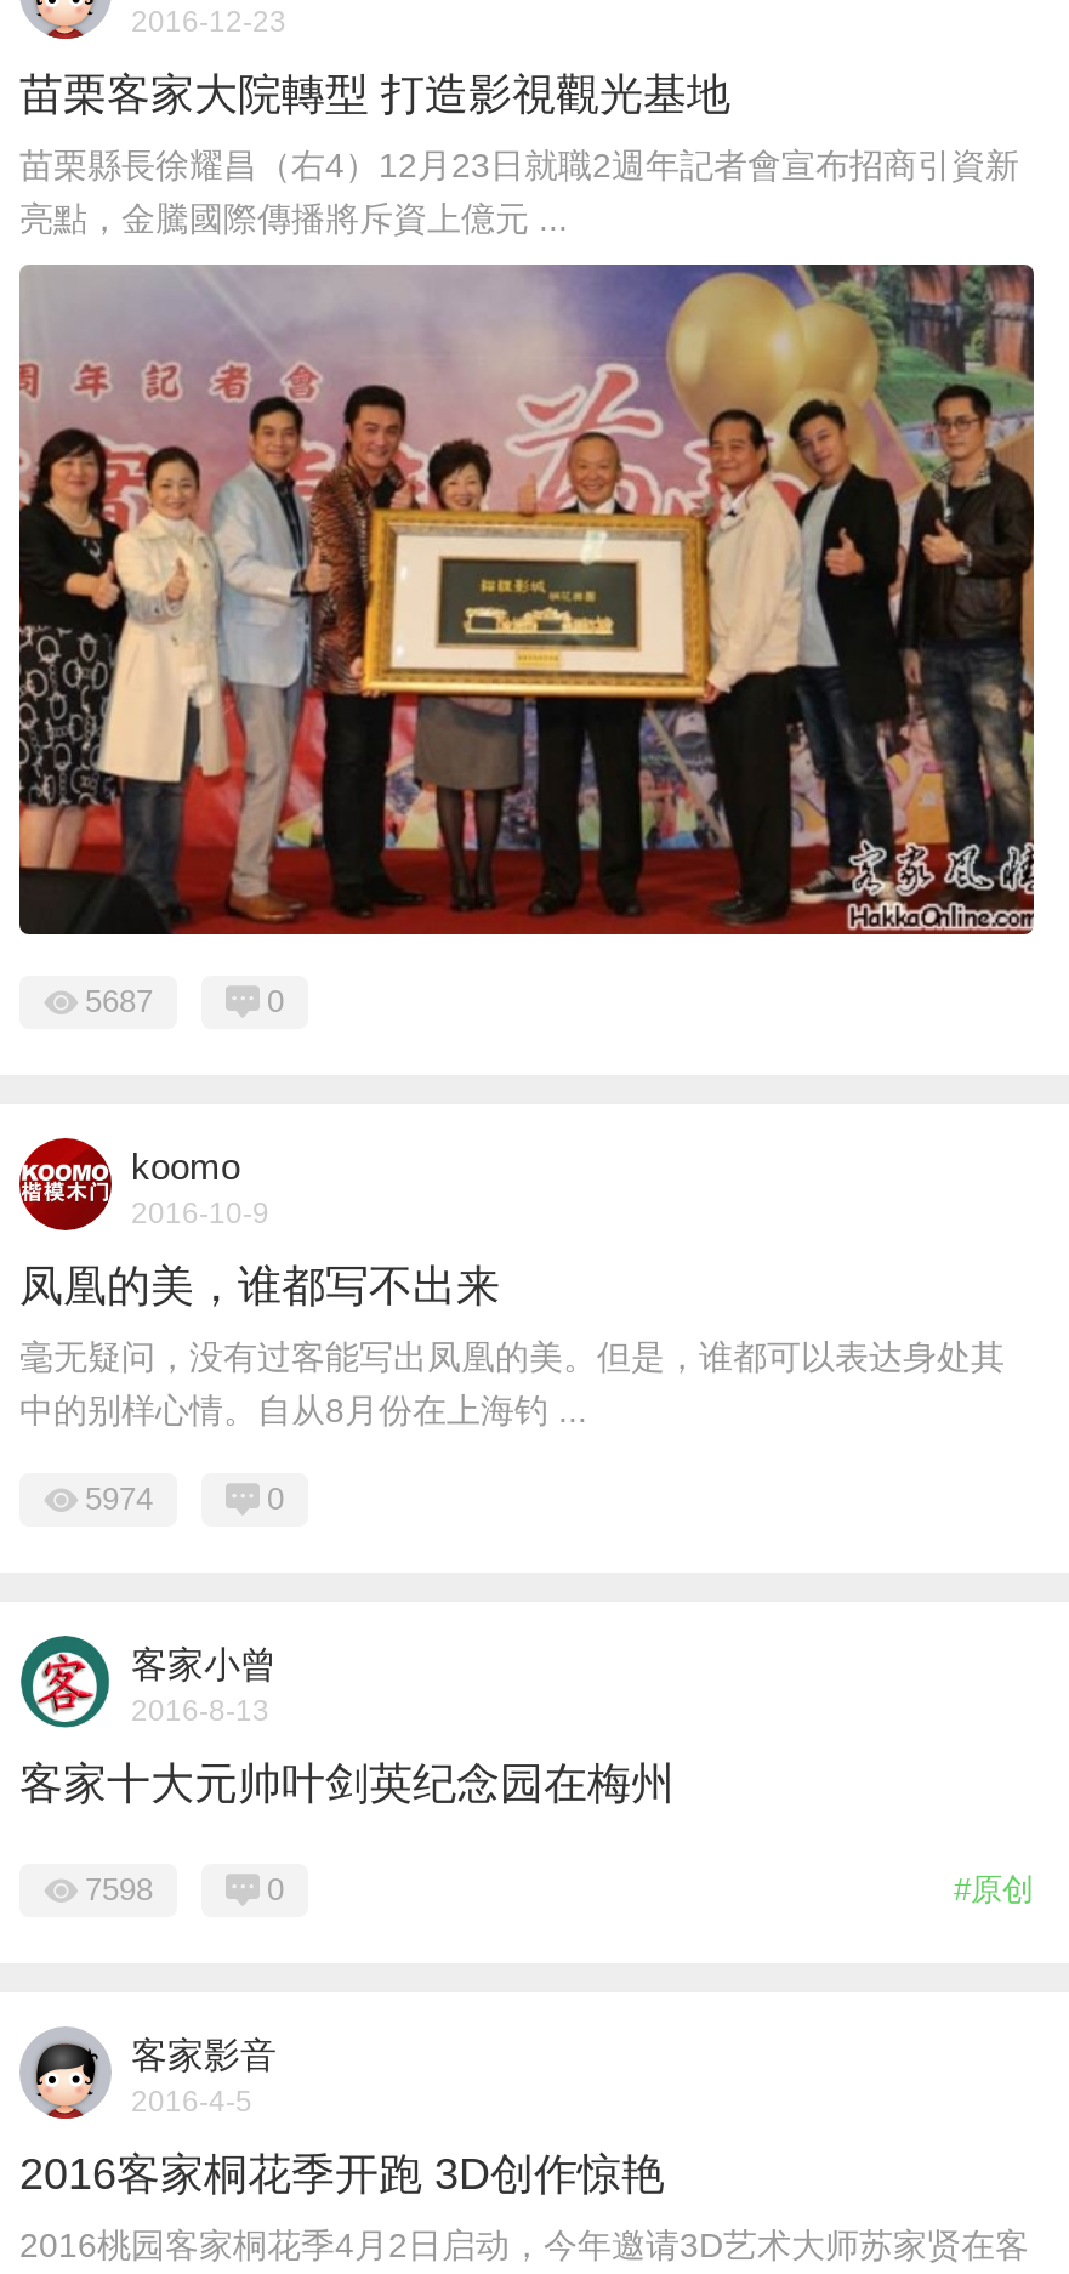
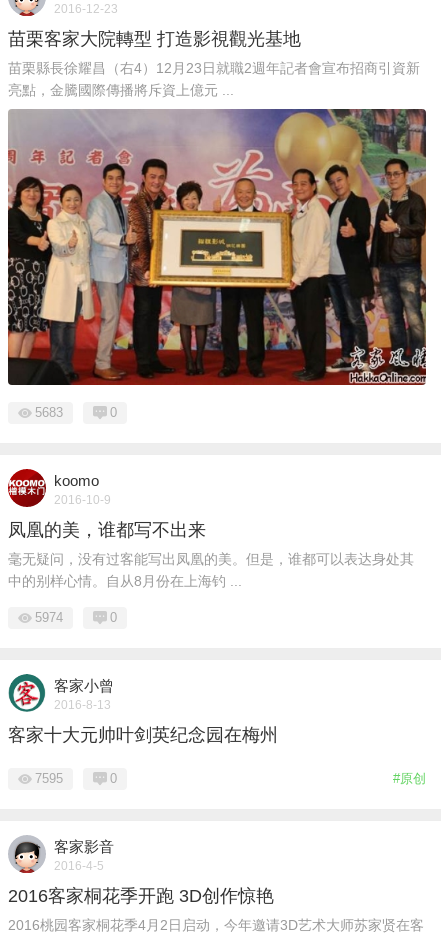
[85,982,153,1019] 5687 -> [35,405,63,420] 5683
[85,1871,153,1907] 7598 -> [35,771,63,786] 7595

